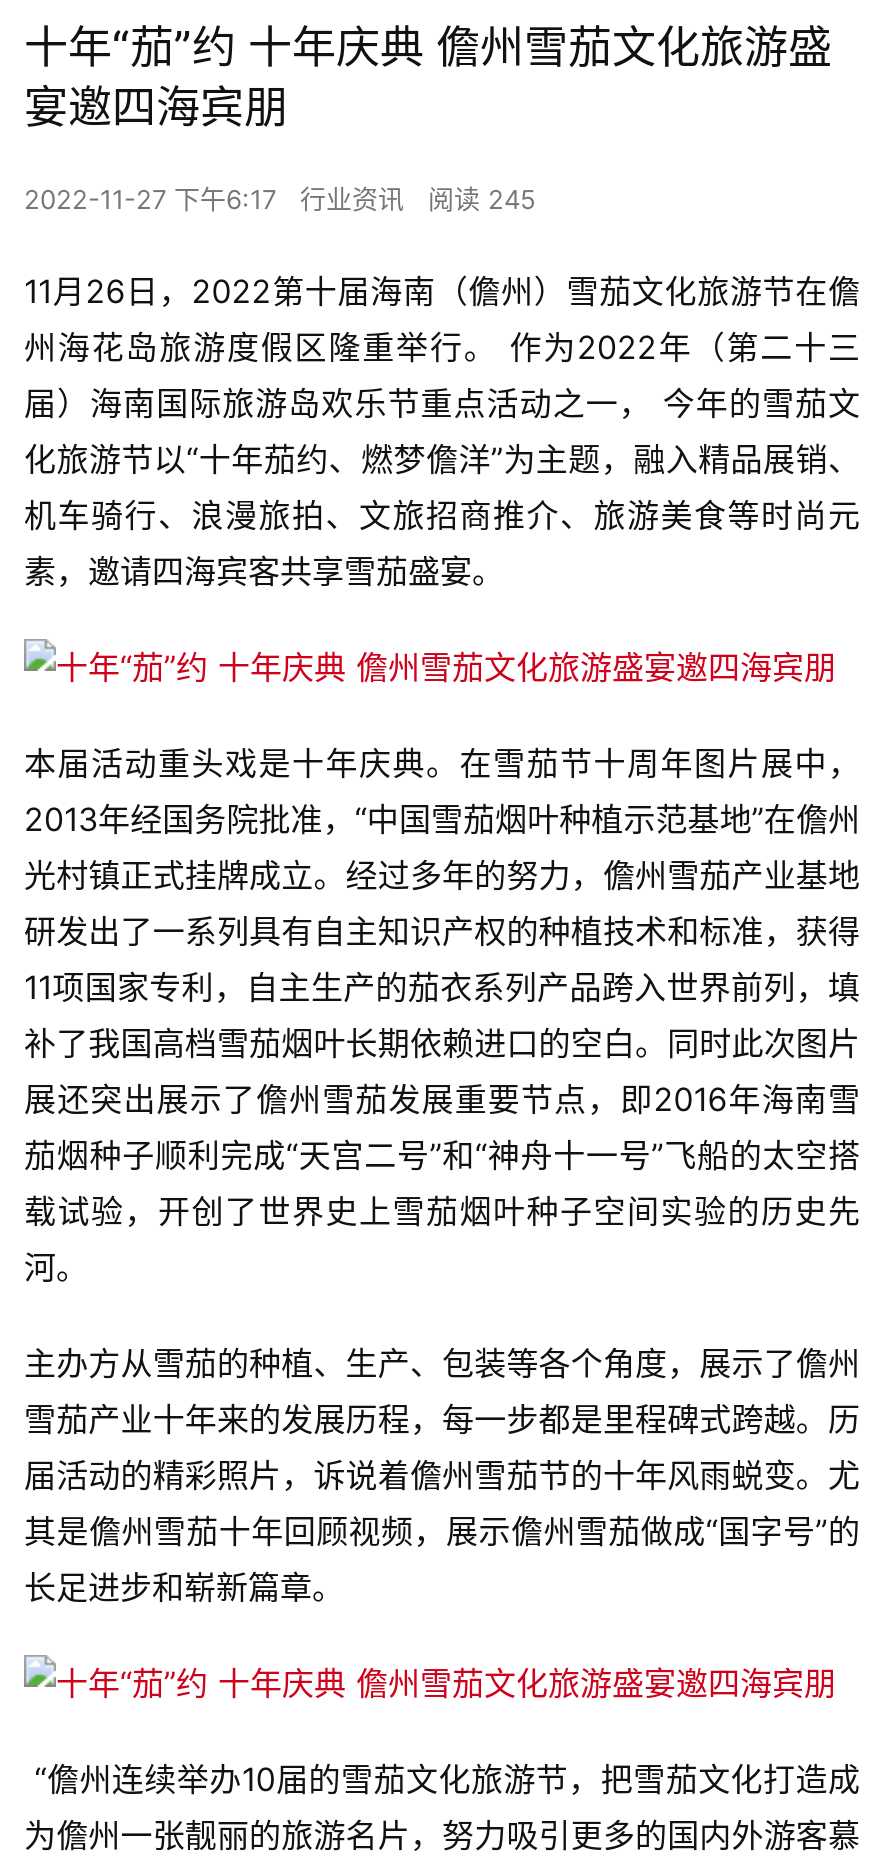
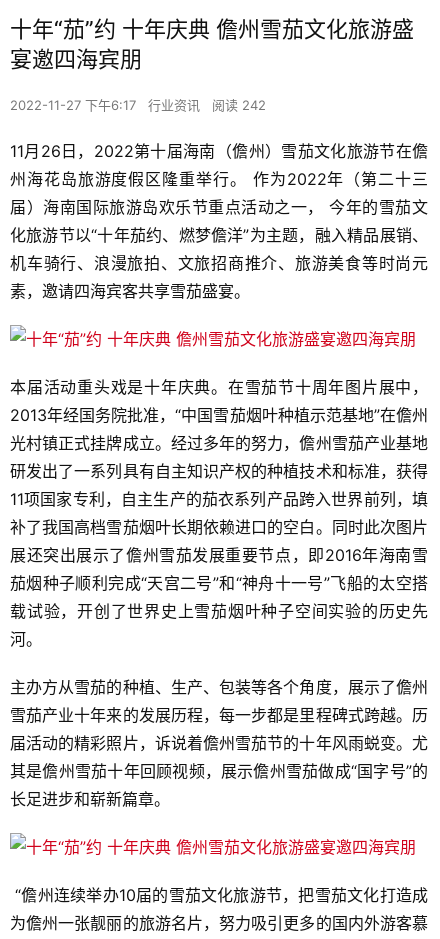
[24,183,536,215] 2022-11-27 下午6:17 行业资讯 阅读 245 -> [10,97,266,113] 2022-11-27 下午6:17 行业资讯 阅读 242

